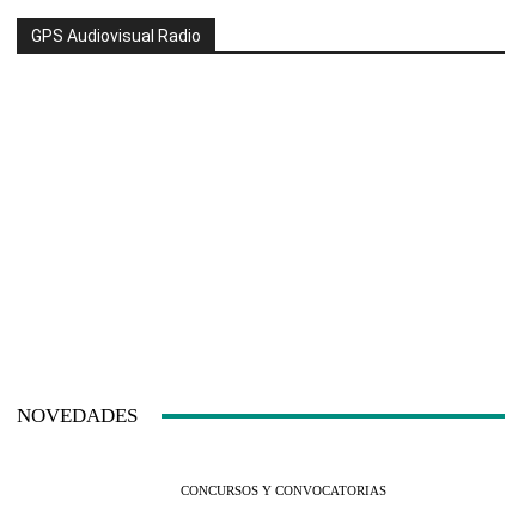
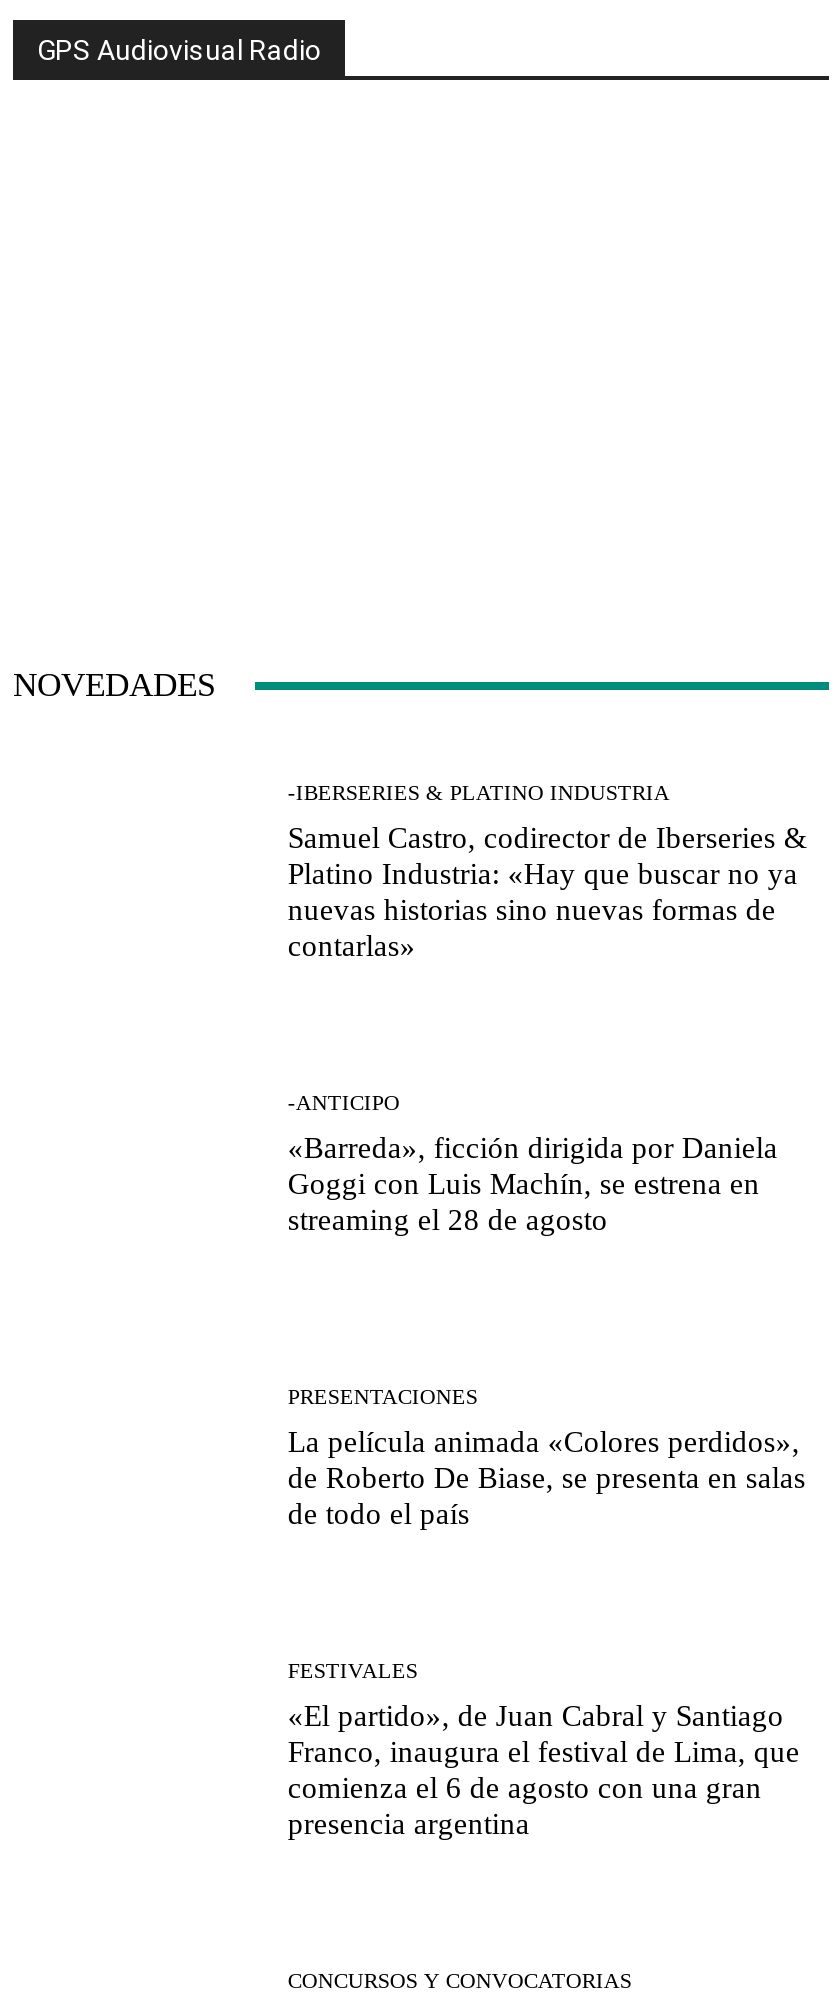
none -> [288,780,808,962] -IBERSERIES & PLATINO INDUSTRIA | Samuel Castro, codirector de Iberseries & | Platino Industria: «Hay que buscar no ya | nuevas historias sino nuevas formas de | contarlas»
none -> [288,1090,778,1236] -ANTICIPO | «Barreda», ficción dirigida por Daniela | Goggi con Luis Machín, se estrena en | streaming el 28 de agosto
none -> [288,1383,806,1529] PRESENTACIONES | La película animada «Colores perdidos», | de Roberto De Biase, se presenta en salas | de todo el país
none -> [288,1658,800,1840] FESTIVALES | «El partido», de Juan Cabral y Santiago | Franco, inaugura el festival de Lima, que | comienza el 6 de agosto con una gran | presencia argentina

